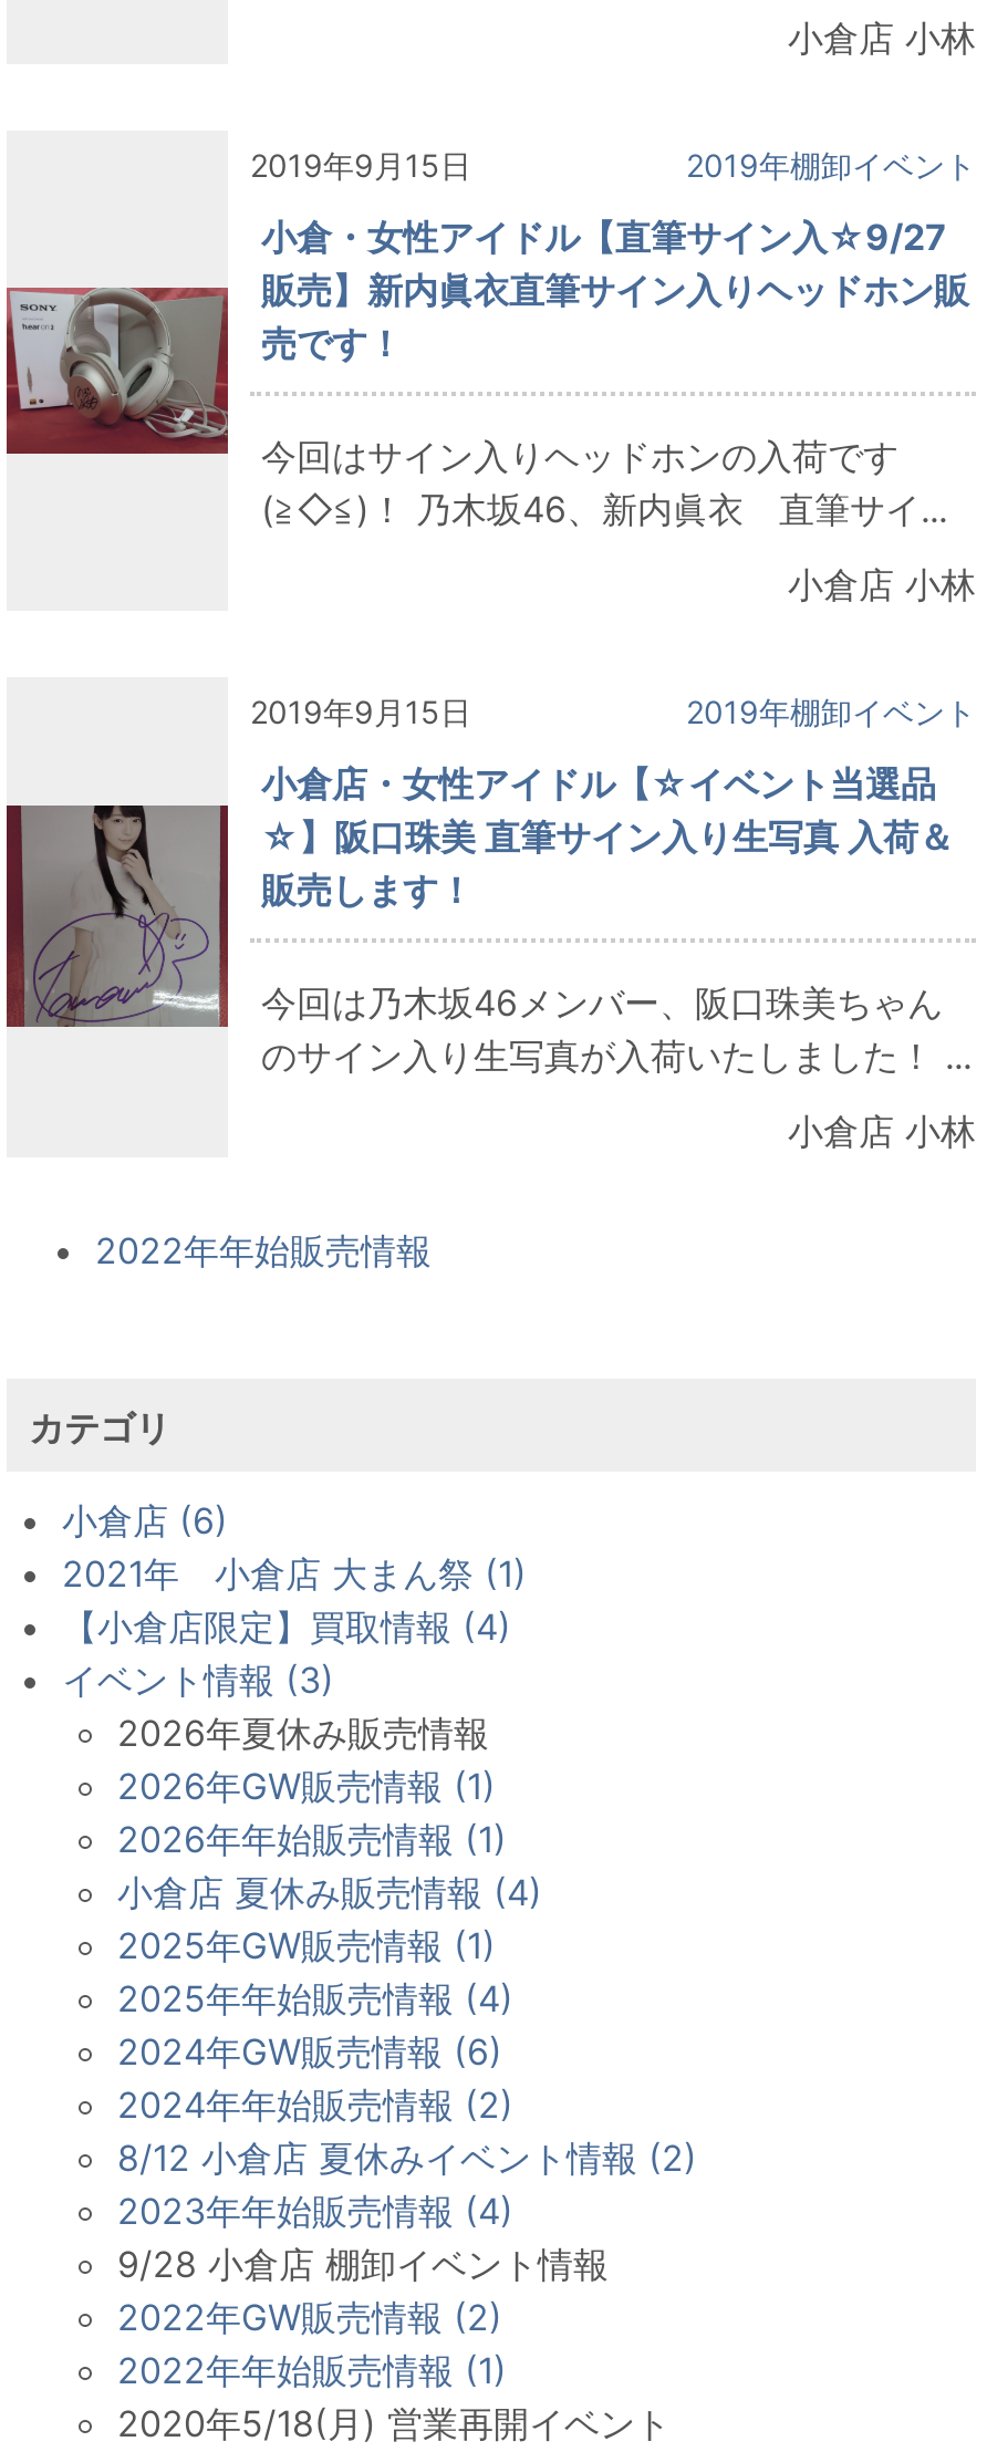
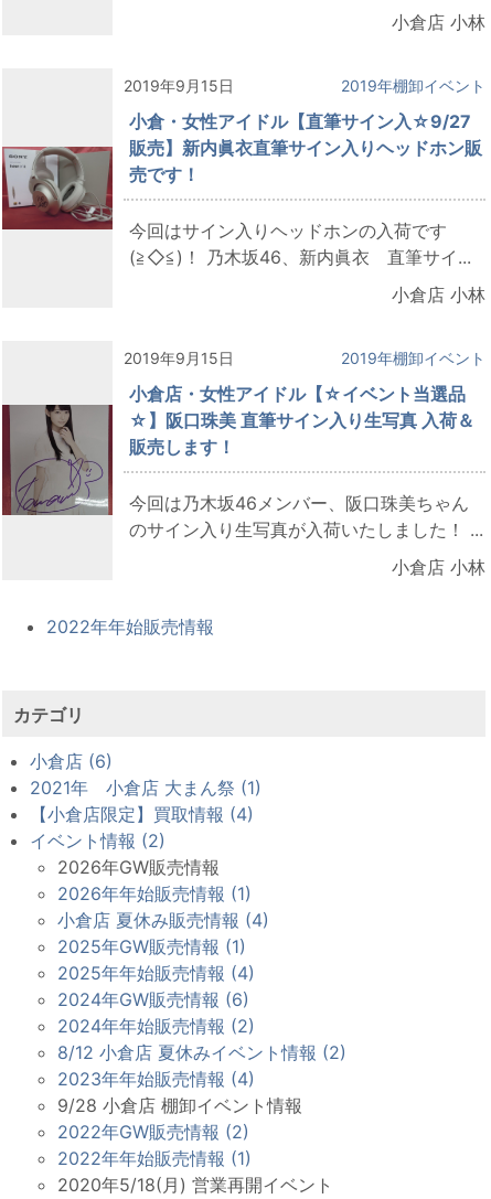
[62,1657,496,1807] イベント情報 (3) | 2026年夏休み販売情報 | 2026年GW販売情報 (1) -> [30,829,220,878] イベント情報 (2) | 2026年GW販売情報

